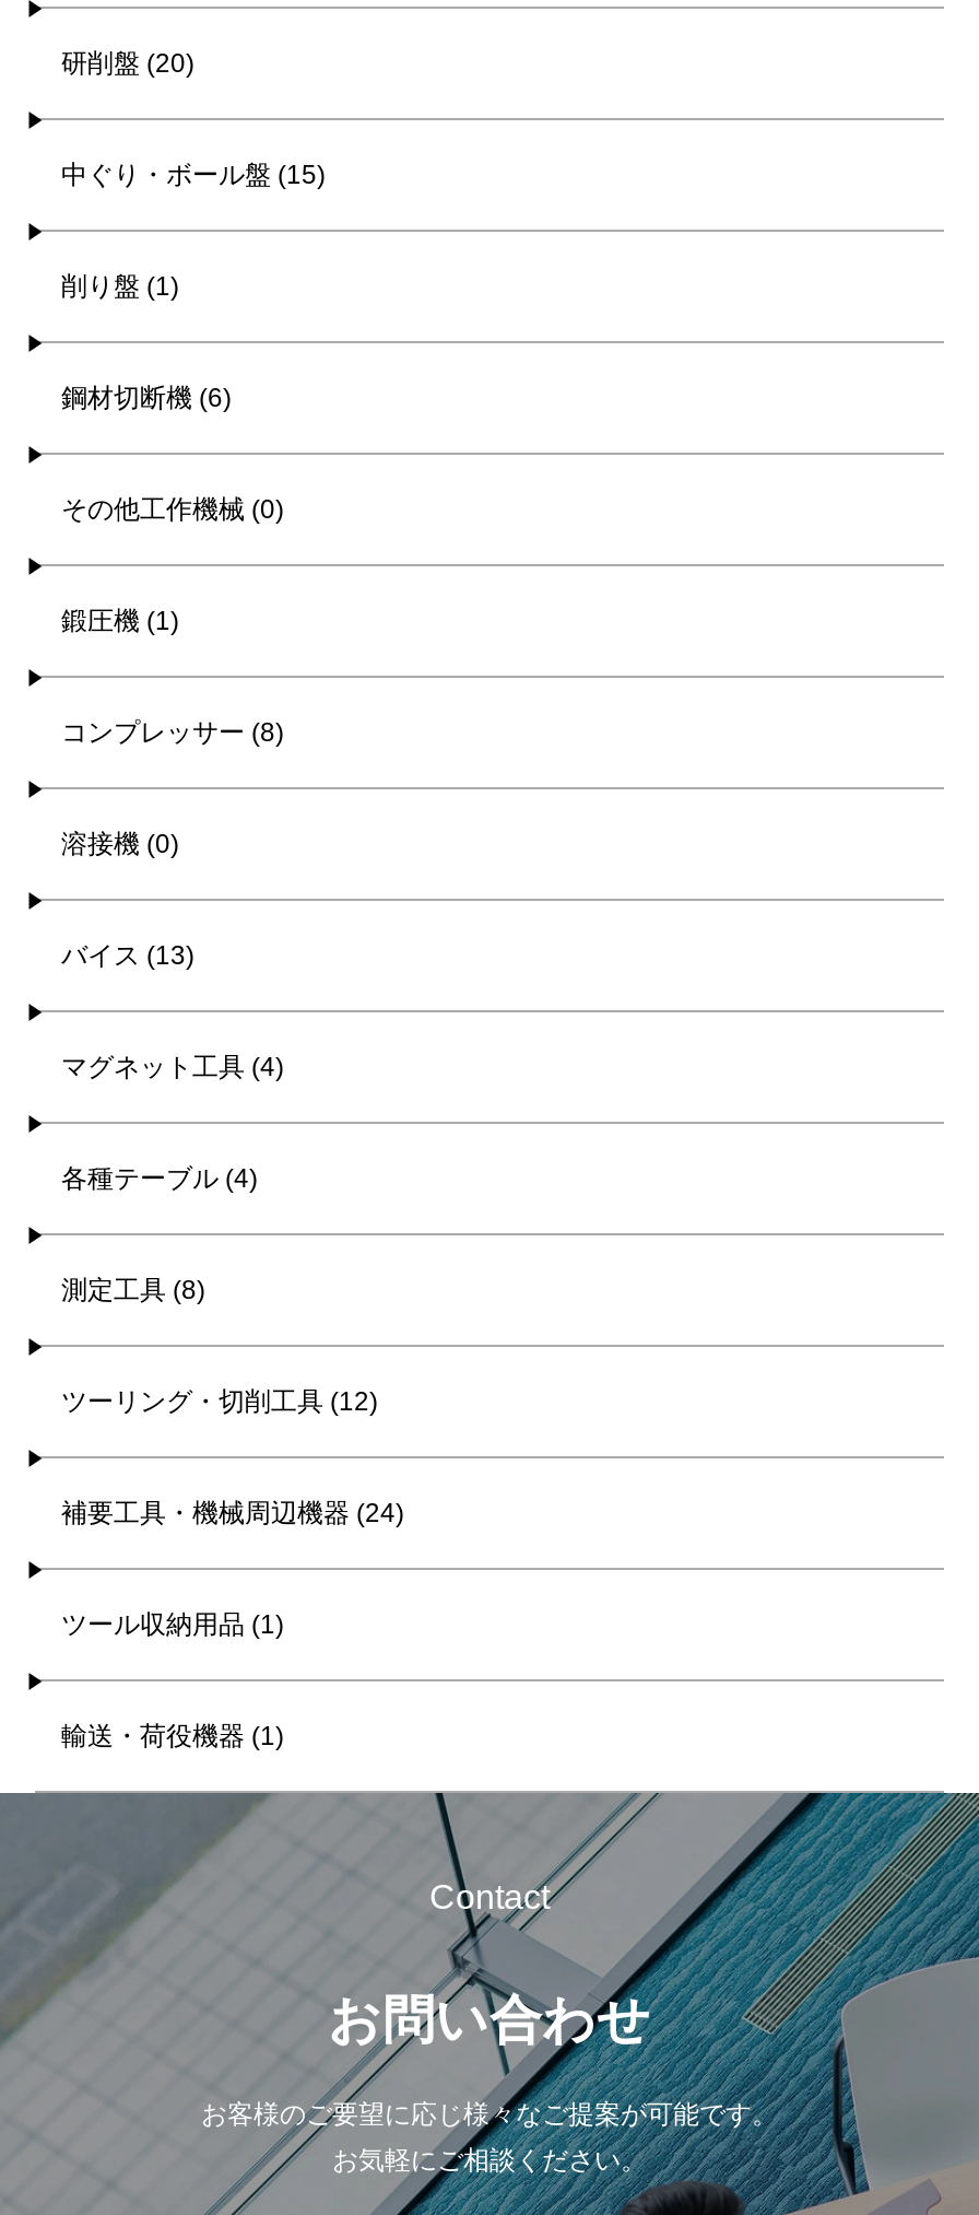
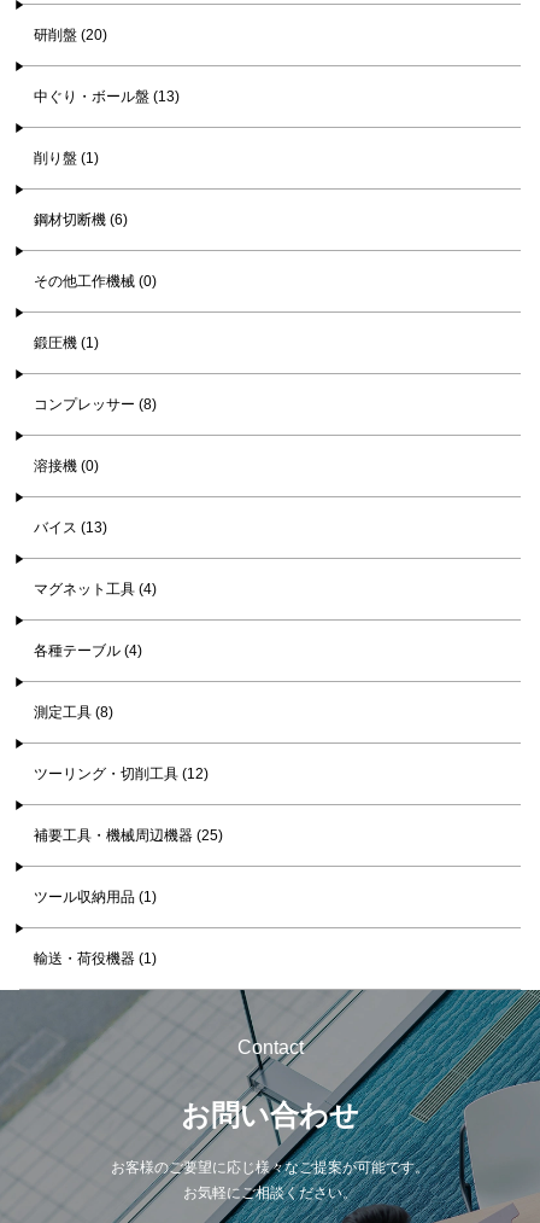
[61,161,326,191] 中ぐり・ボール盤 (15) -> [34,89,180,106] 中ぐり・ボール盤 (13)
[61,1499,404,1530] 補要工具・機械周辺機器 (24) -> [34,828,223,845] 補要工具・機械周辺機器 (25)

